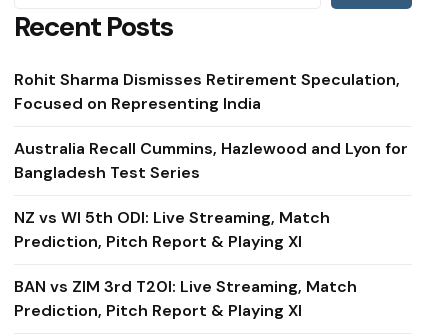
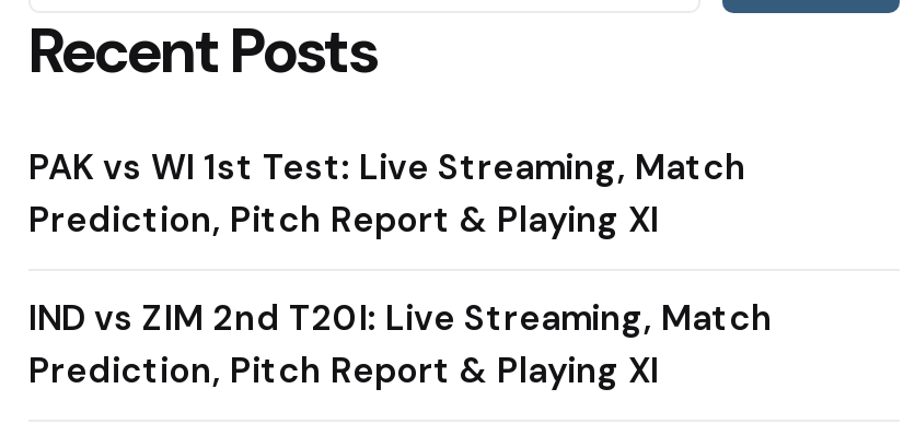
[14,69,408,228] Rohit Sharma Dismisses Retirement Speculation, | Focused on Representing India | Australia Recall Cummins, Hazlewood and Lyon for | Bangladesh Test Series | NZ vs WI 5th ODI: Live Streaming, Match -> [28,143,746,189] PAK vs WI 1st Test: Live Streaming, Match
[14,276,357,297] BAN vs ZIM 3rd T20I: Live Streaming, Match -> [28,294,773,340] IND vs ZIM 2nd T20I: Live Streaming, Match

